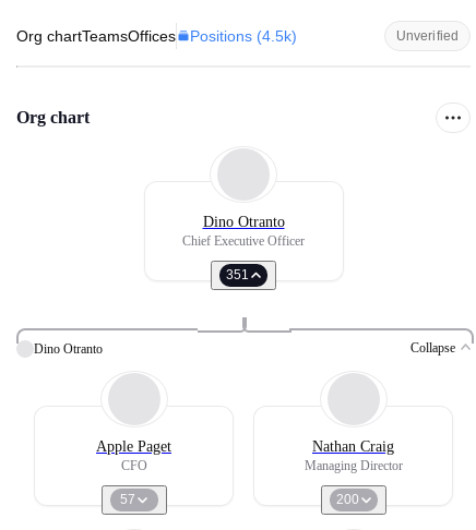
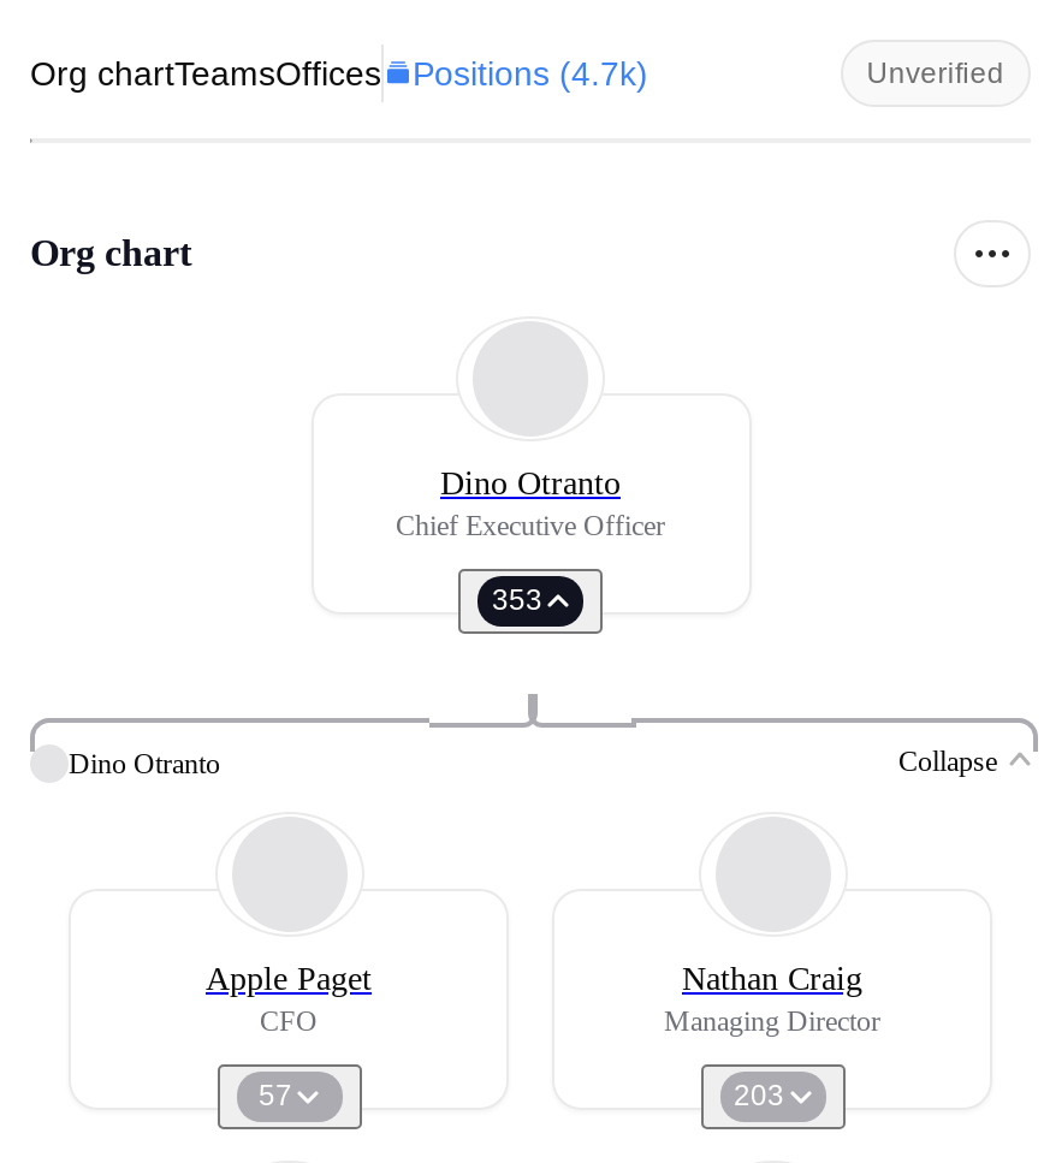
[16,27,297,45] Org chartTeamsOffices Positions (4.5k) -> [30,54,648,93] Org chartTeamsOffices Positions (4.7k)
[226,267,249,282] 351 -> [492,583,542,617] 353
[336,492,359,507] 200 -> [734,1079,784,1112] 203

